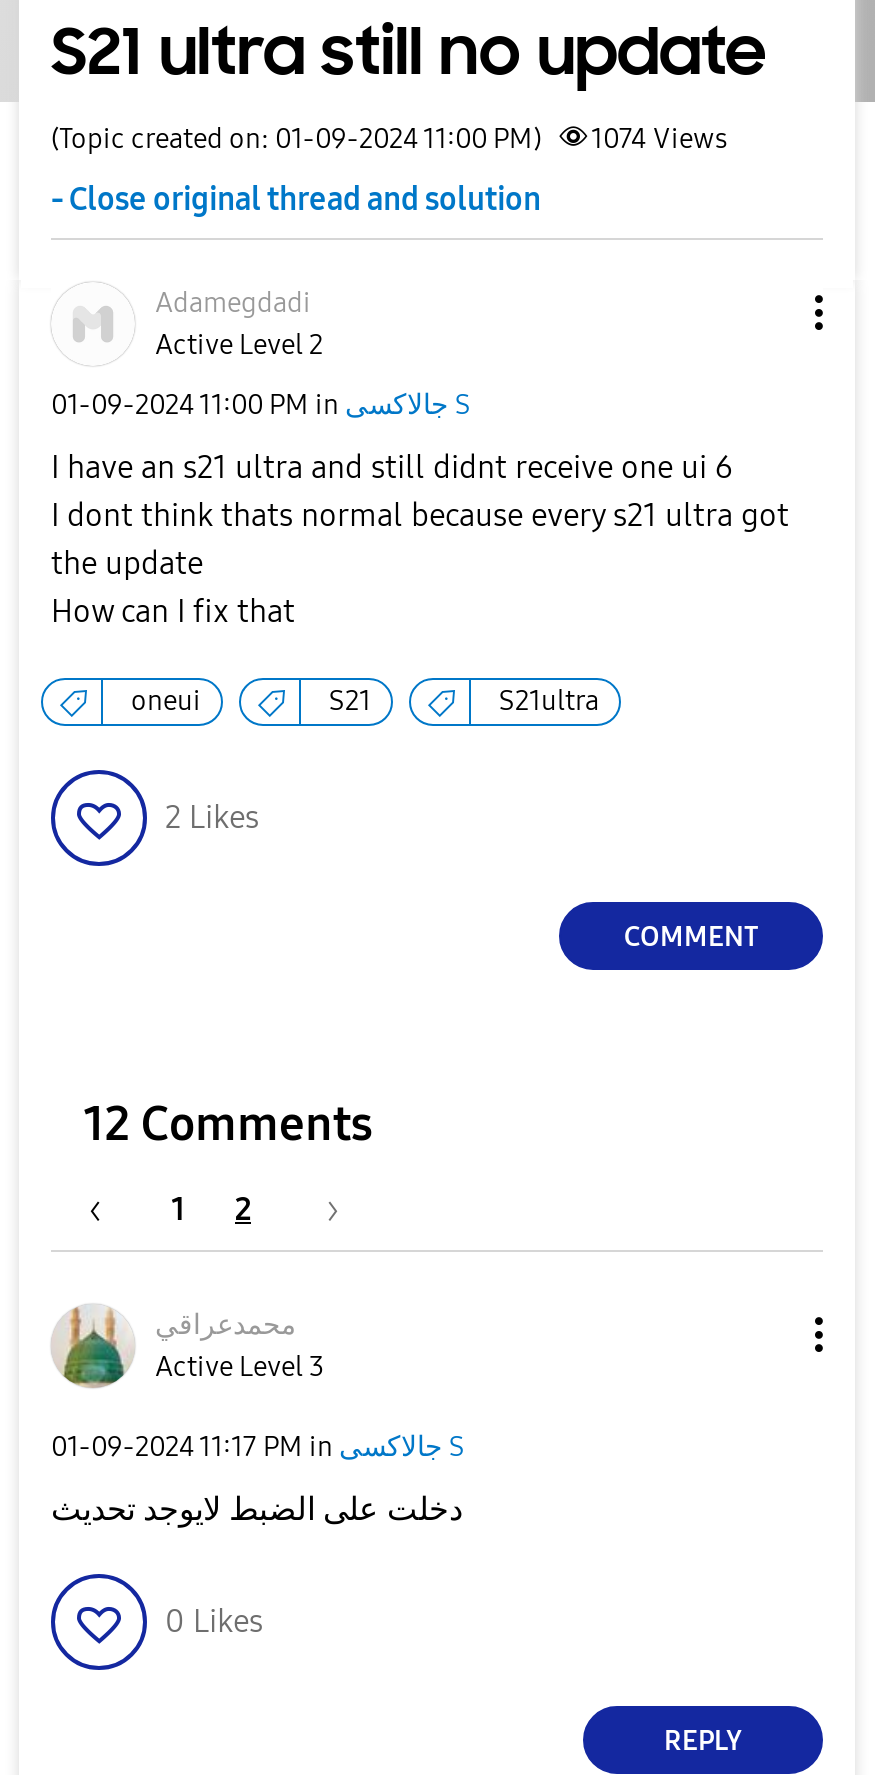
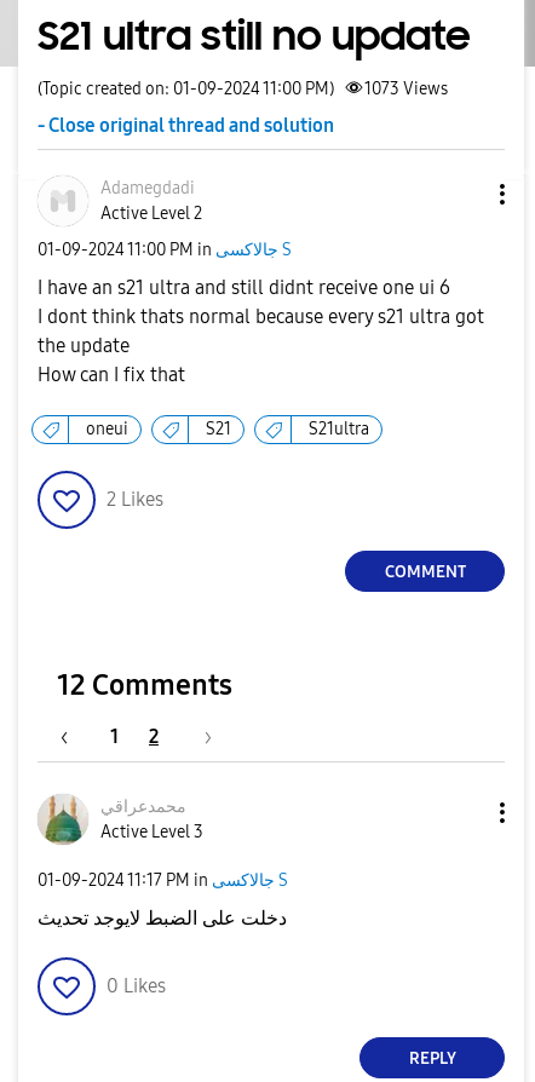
[51,122,727,156] (Topic created on: 01-09-2024 11:00 PM) 1074 Views -> [38,79,448,99] (Topic created on: 01-09-2024 11:00 PM) 1073 Views

